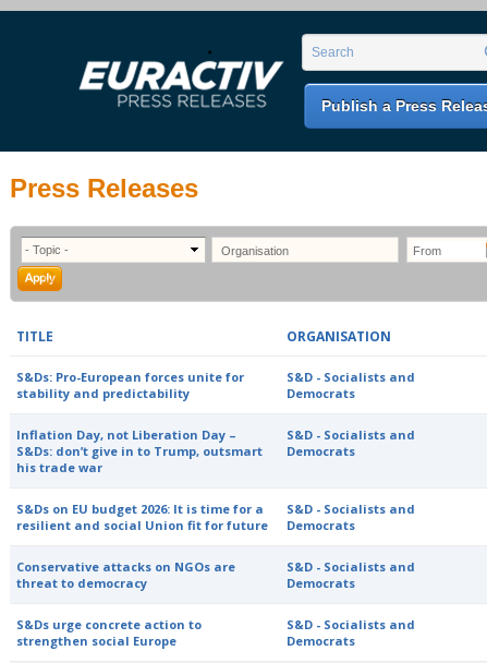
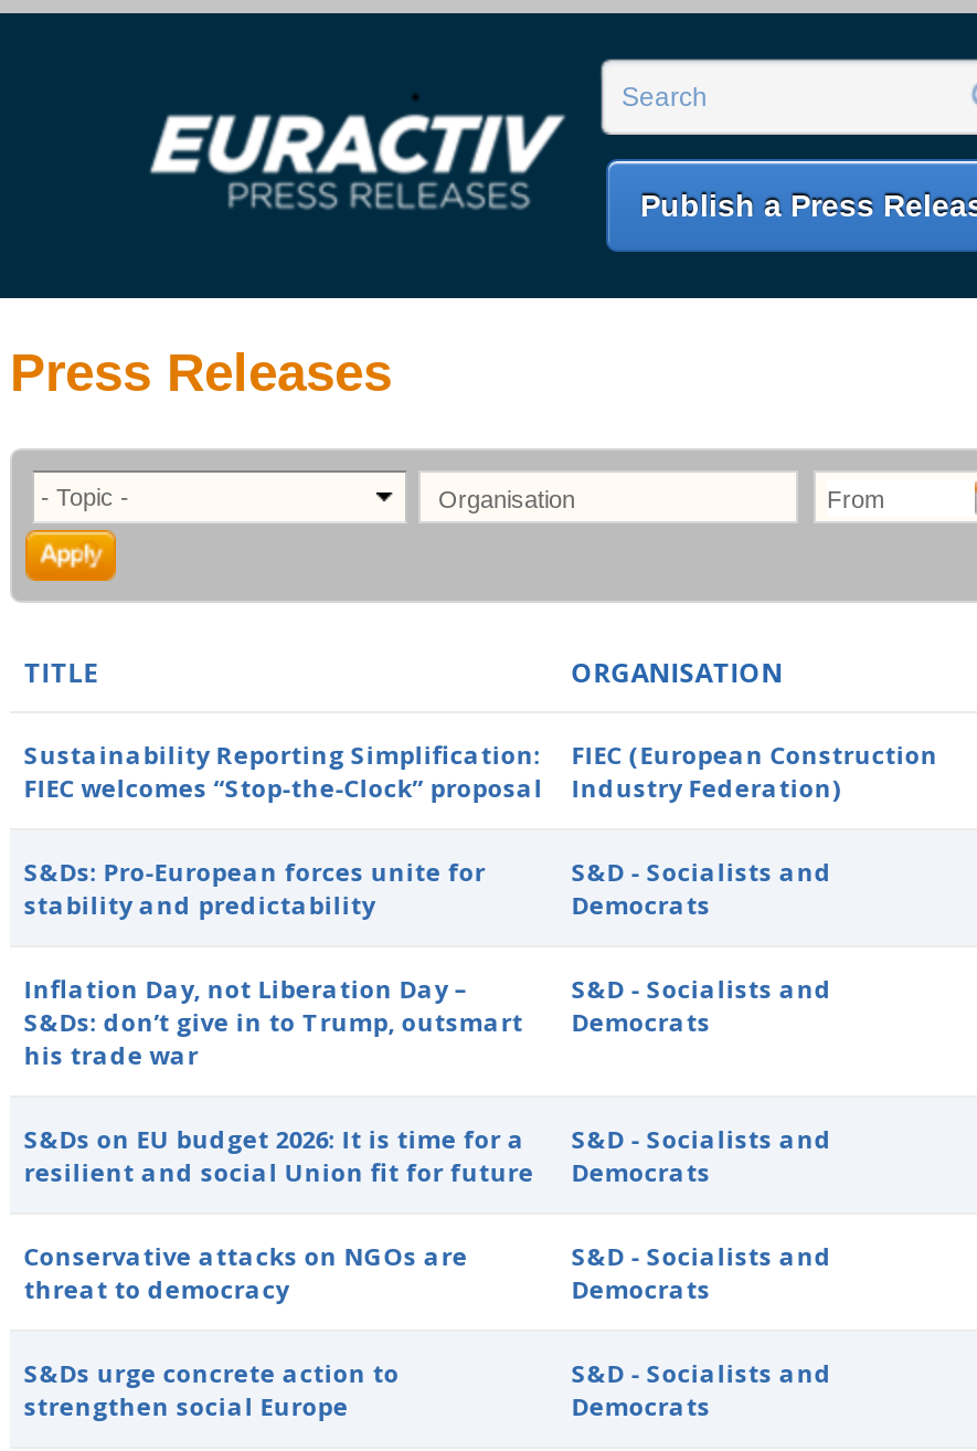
none -> [24,738,542,804] Sustainability Reporting Simplification: | FIEC welcomes “Stop-the-Clock” proposal
none -> [571,738,938,804] FIEC (European Construction | Industry Federation)

